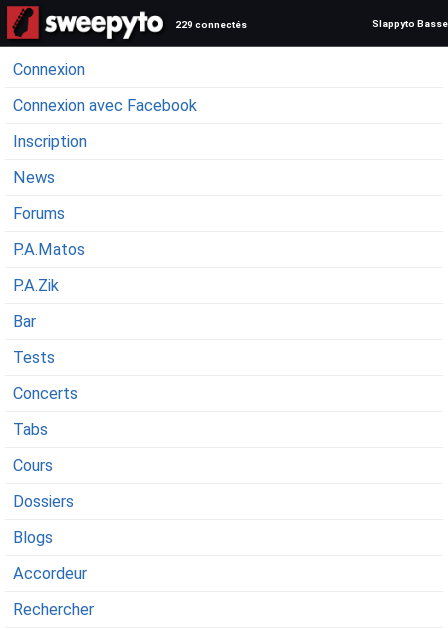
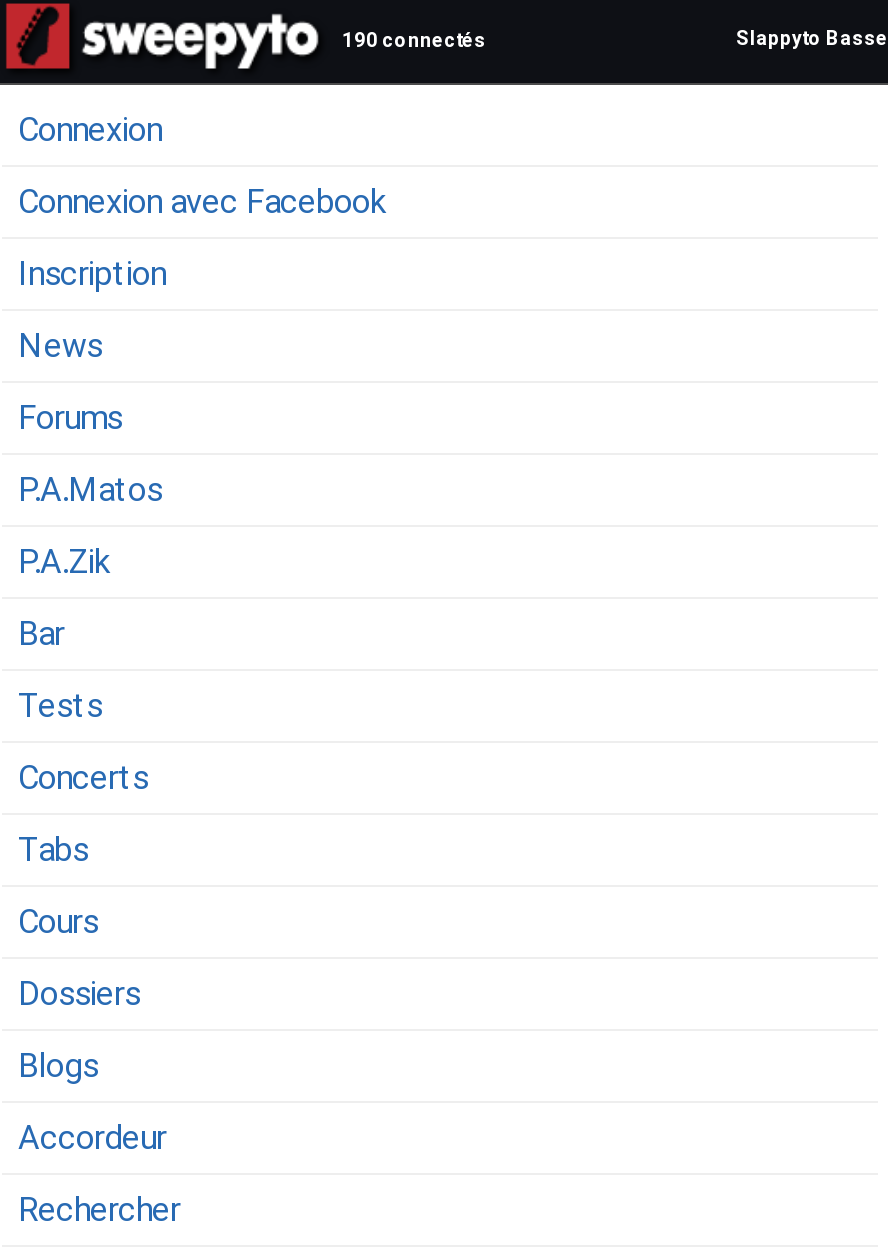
[175,19,247,30] 229 connectés -> [342,29,486,51] 190 connectés

